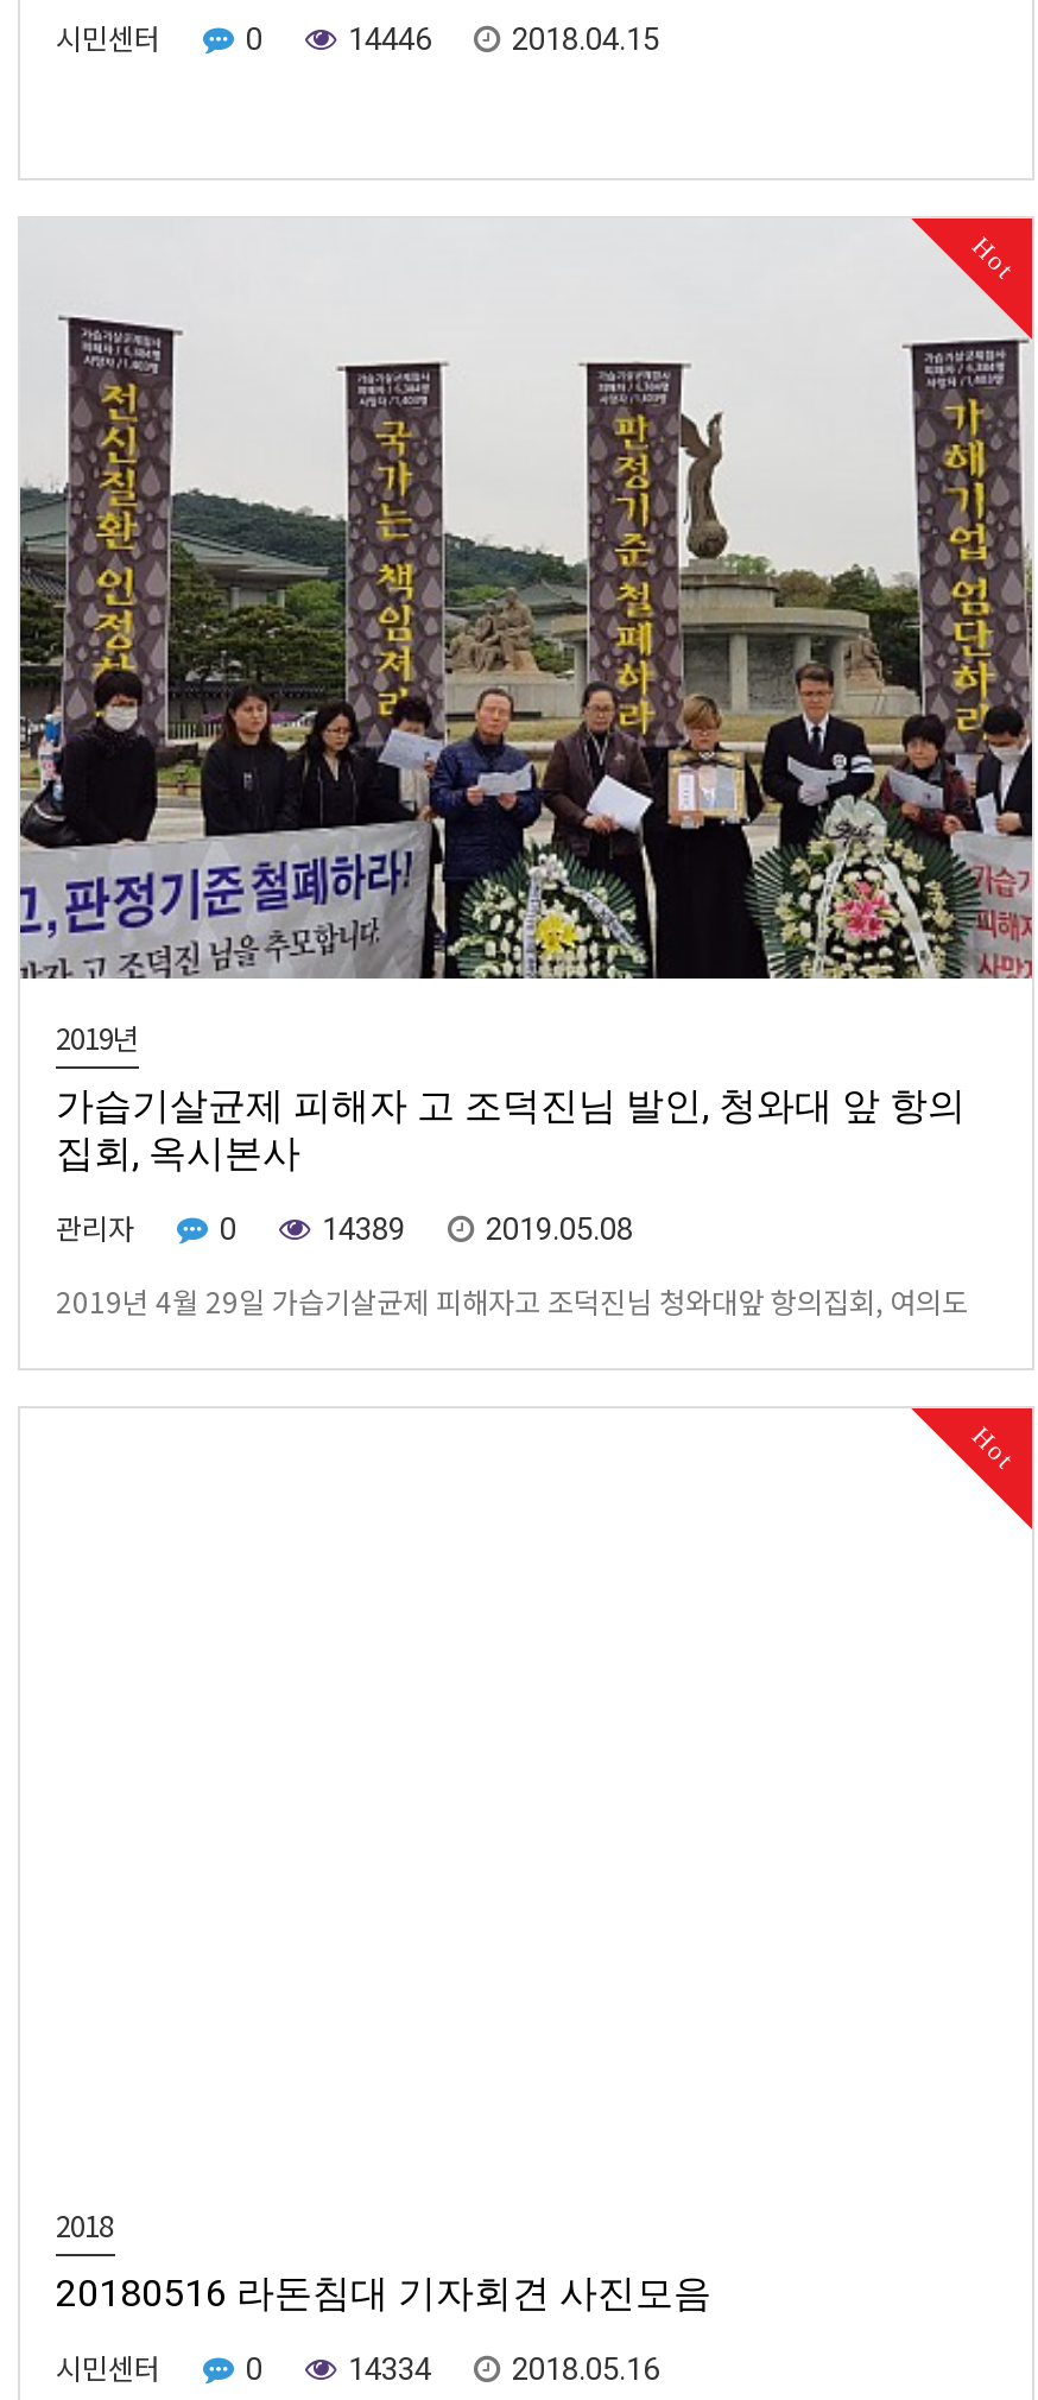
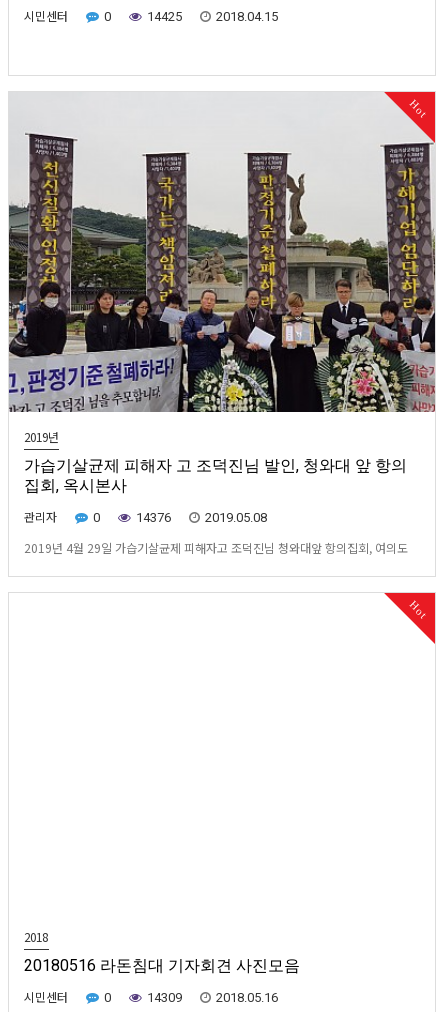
[239,21,659,57] 0 14446 2018.04.15 -> [101,9,278,24] 0 14425 2018.04.15
[213,1210,633,1246] 0 14389 2019.05.08 -> [90,509,267,524] 0 14376 2019.05.08
[239,2351,659,2387] 0 14334 2018.05.16 -> [101,990,278,1005] 0 14309 2018.05.16

